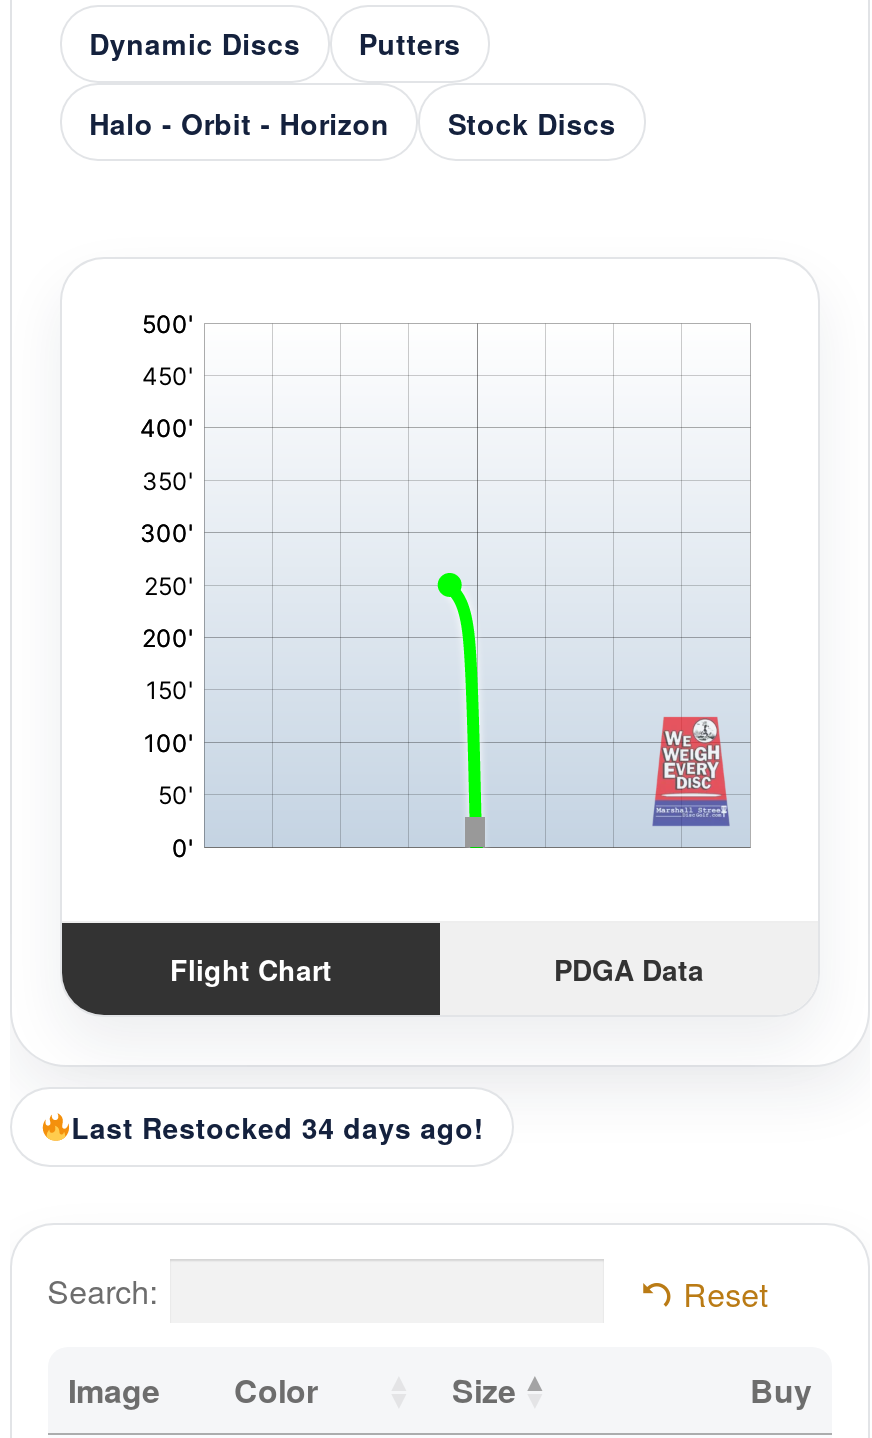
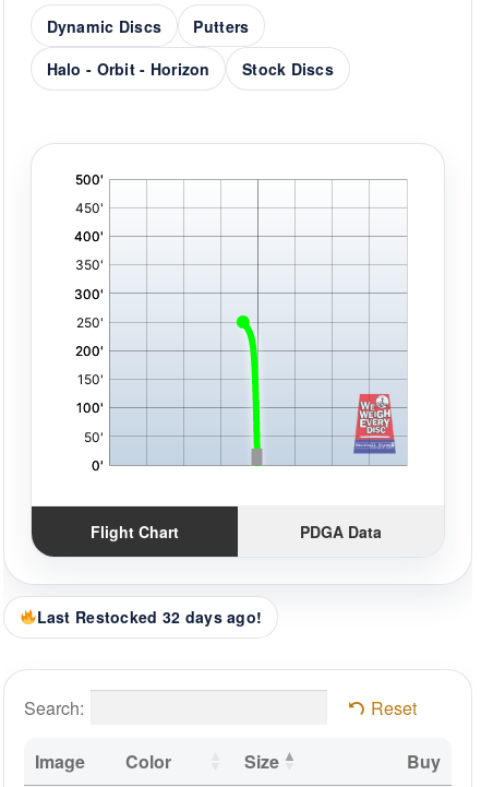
[71,1107,484,1147] Last Restocked 34 days ago! -> [37,606,262,628] Last Restocked 32 days ago!

